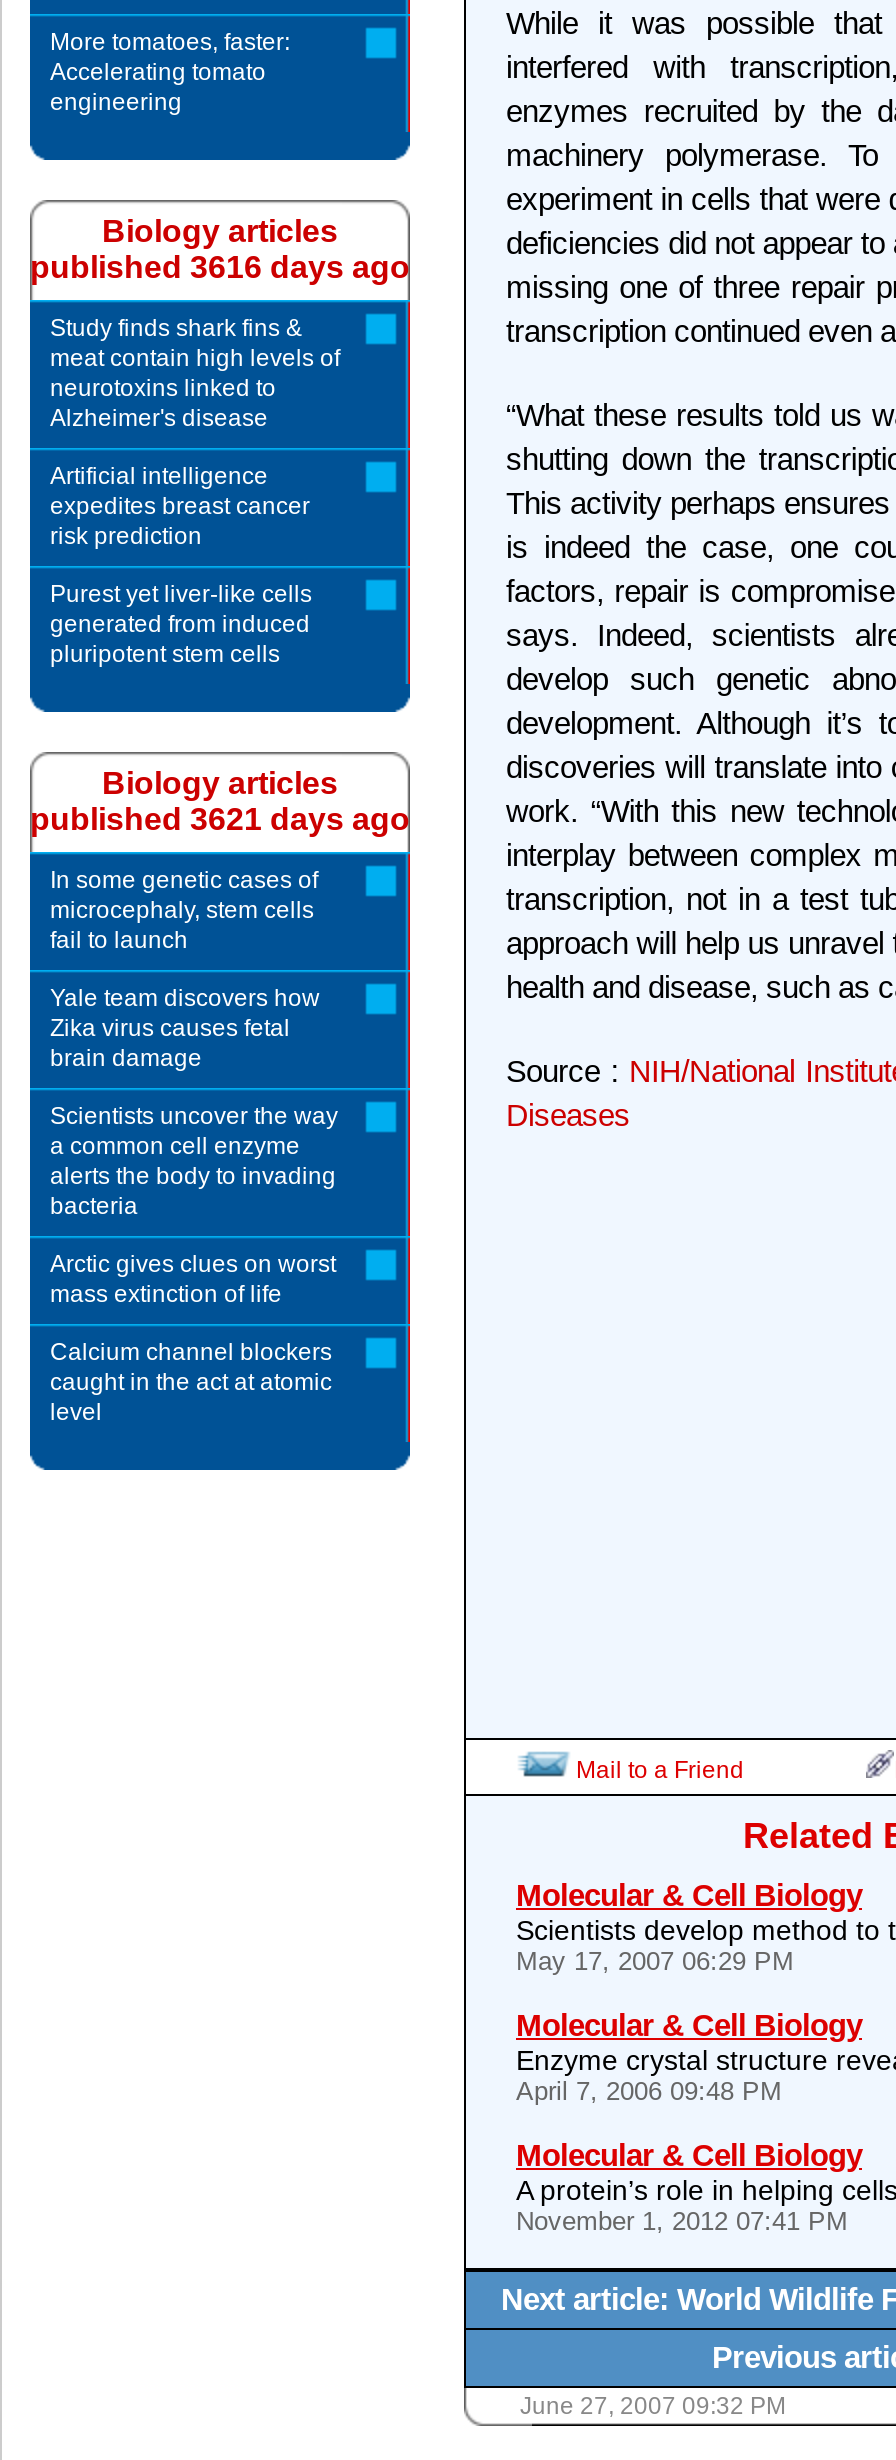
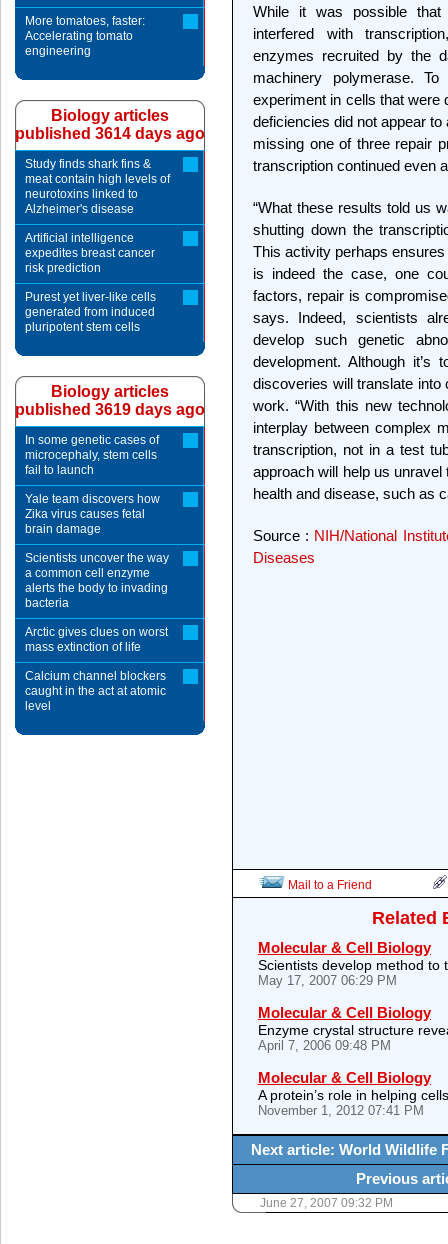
[30,250,410,284] published 3616 days ago -> [15,125,205,142] published 3614 days ago
[30,802,410,836] published 3621 days ago -> [15,401,205,418] published 3619 days ago

